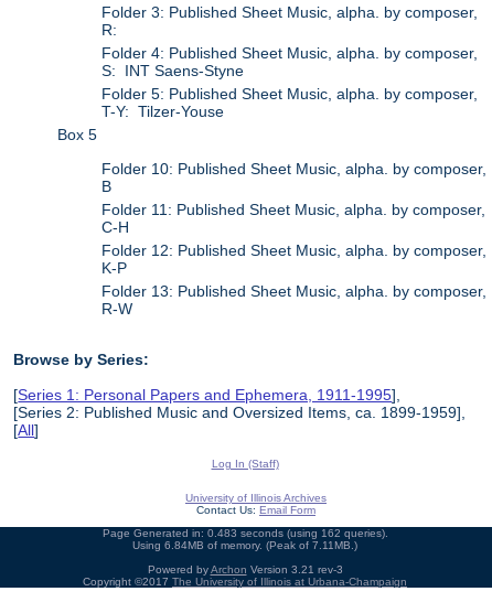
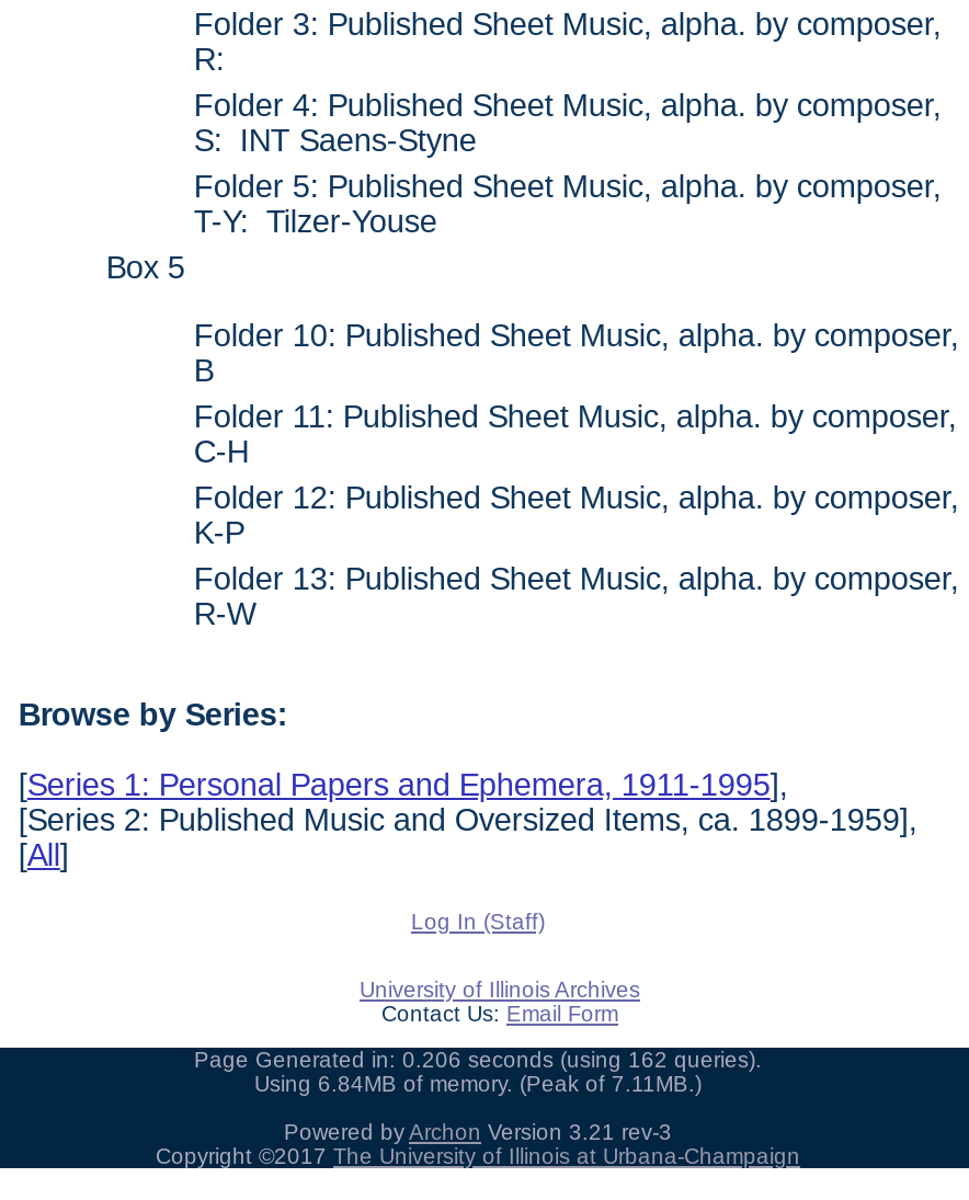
[102,527,388,539] Page Generated in: 0.483 seconds (using 162 queries). -> [194,1048,762,1072] Page Generated in: 0.206 seconds (using 162 queries).

